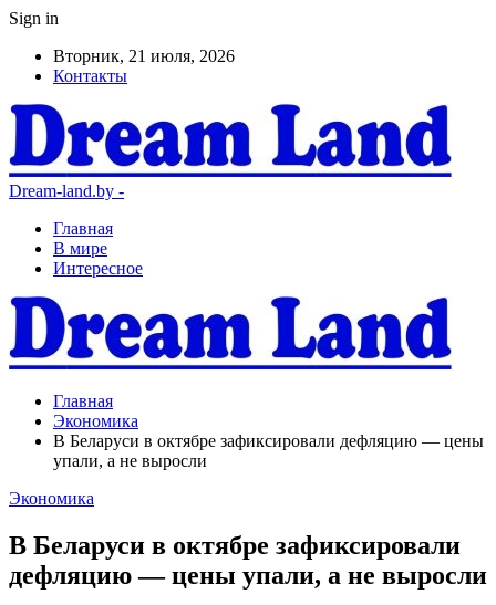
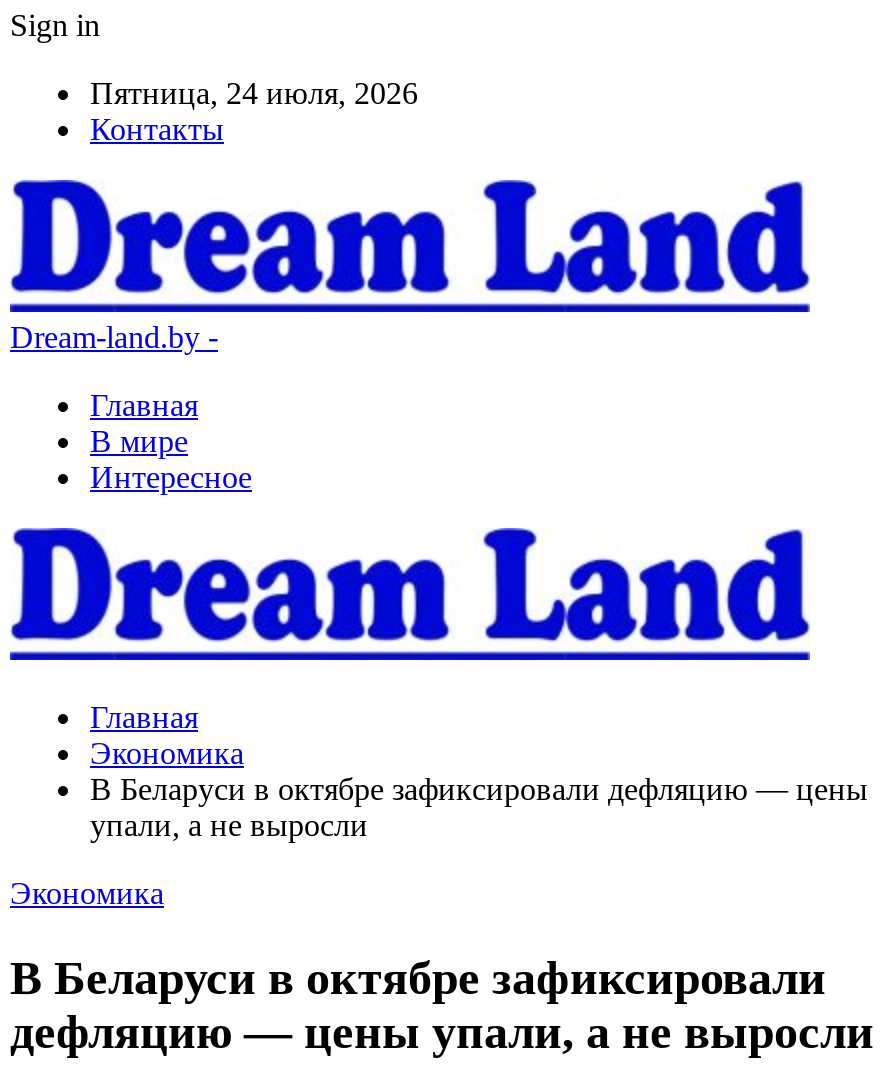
[53,46,235,65] Вторник, 21 июля, 2026 -> [90,76,418,110] Пятница, 24 июля, 2026

